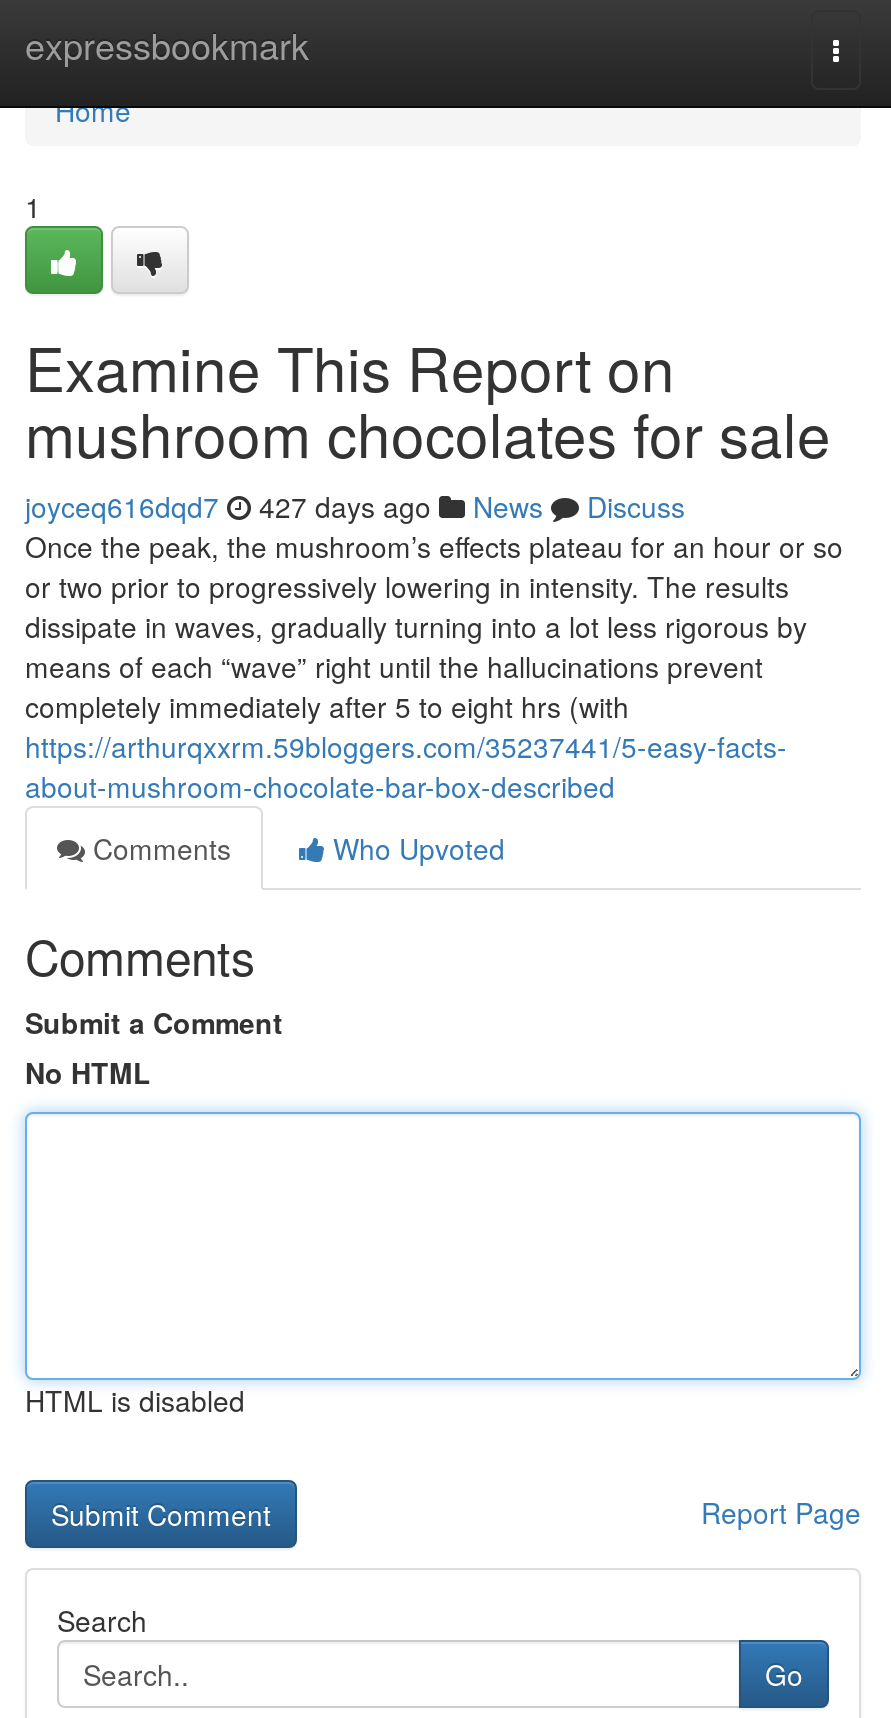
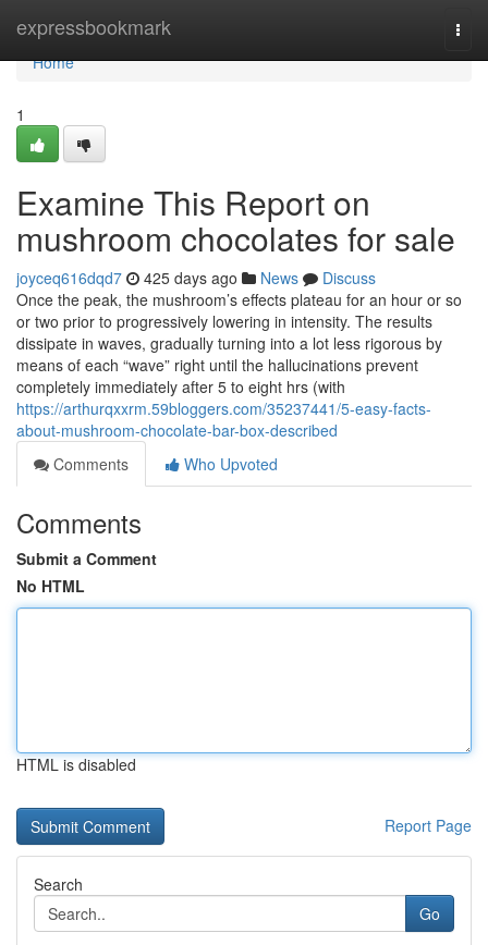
[25,486,685,526] joyceq616dqd7 427 days ago News Discuss -> [16,267,376,289] joyceq616dqd7 425 days ago News Discuss

